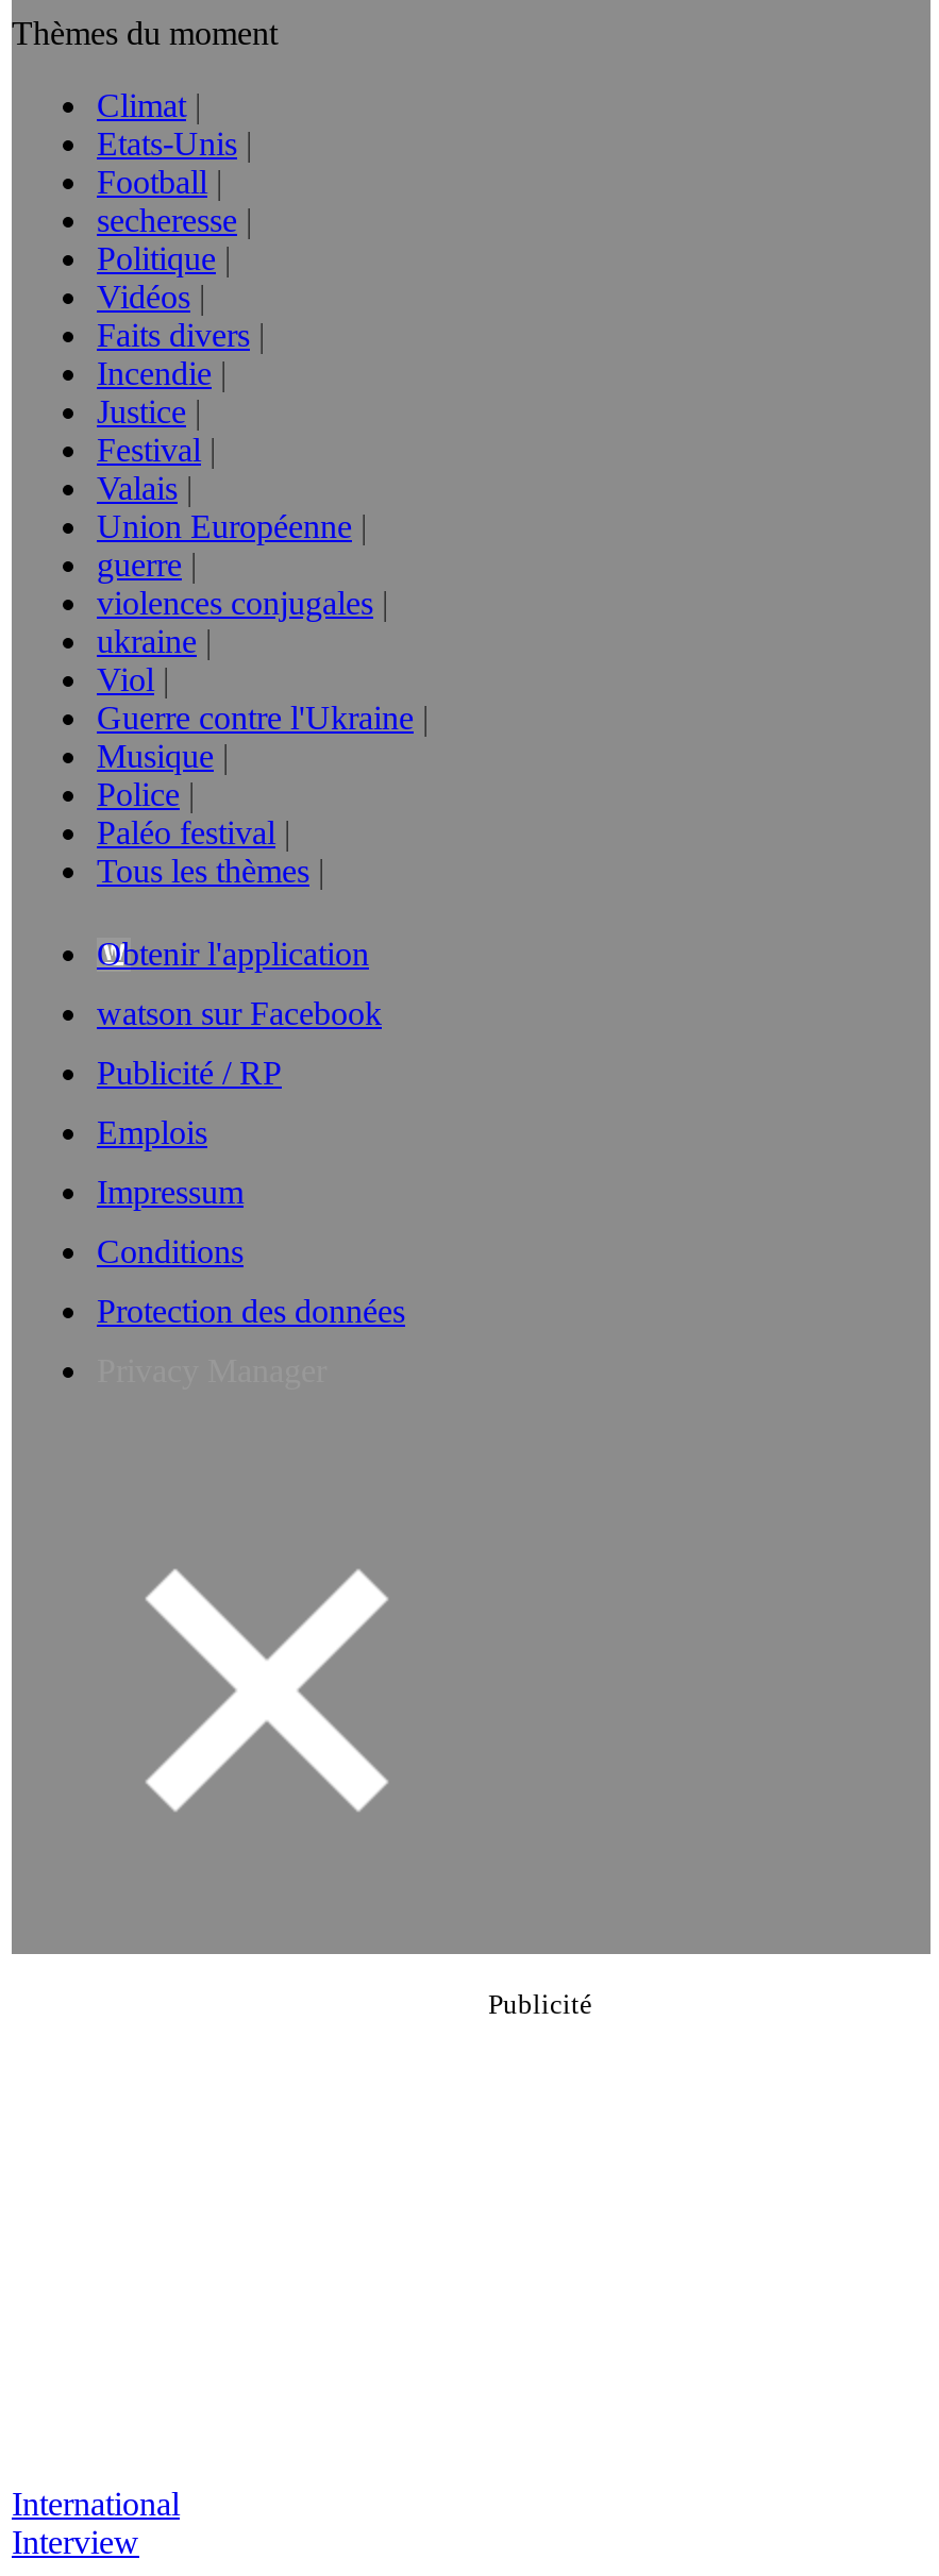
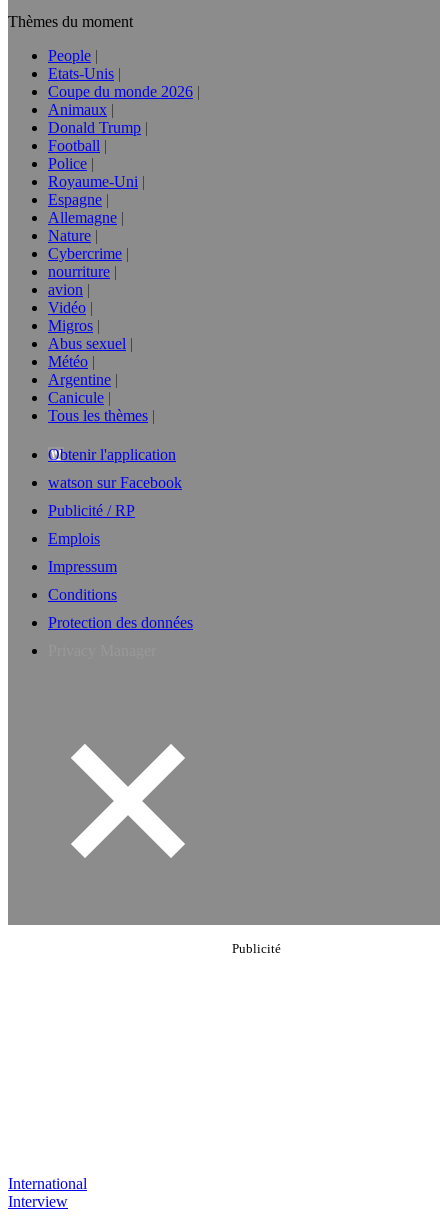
[97,87,186,123] Climat -> [48,47,91,64] People
none -> [48,83,193,136] Coupe du monde 2026 | Animaux | Donald Trump
moved [97,164,207,200] -> [48,137,100,154]: Football
[97,202,414,774] secheresse | Politique | Vidéos | Faits divers | Incendie | Justice | Festival | Valais | Union Européenne | guerre | violences conjugales | ukraine | Viol | Guerre contre l'Ukraine | Musique -> none
moved [97,776,180,812] -> [48,155,87,172]: Police
[97,814,275,851] Paléo festival -> [48,173,138,406] Royaume-Uni | Espagne | Allemagne | Nature | Cybercrime | nourriture | avion | Vidéo | Migros | Abus sexuel | Météo | Argentine | Canicule

